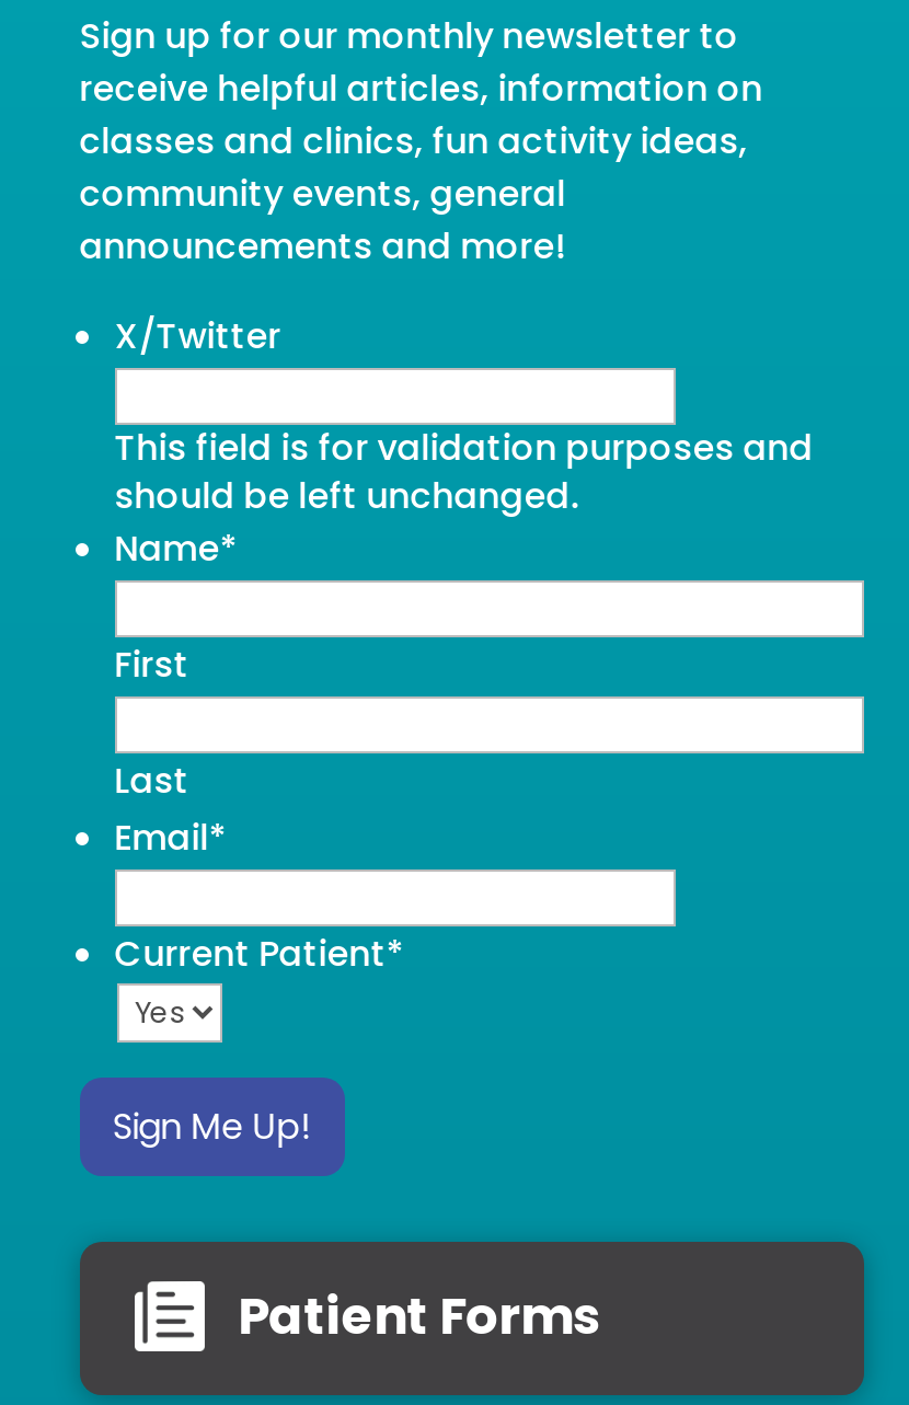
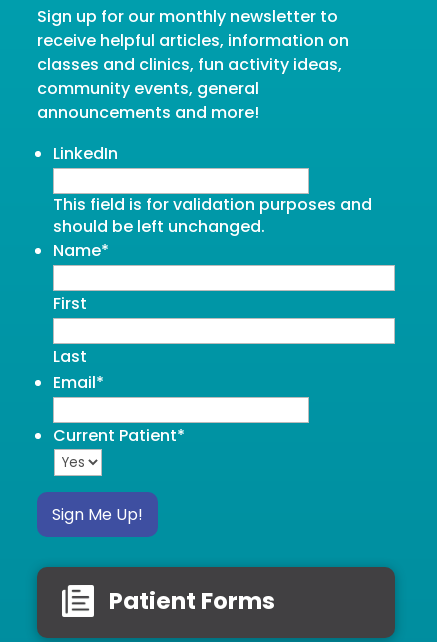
[115,311,281,361] X/Twitter -> [53,142,118,165] LinkedIn

